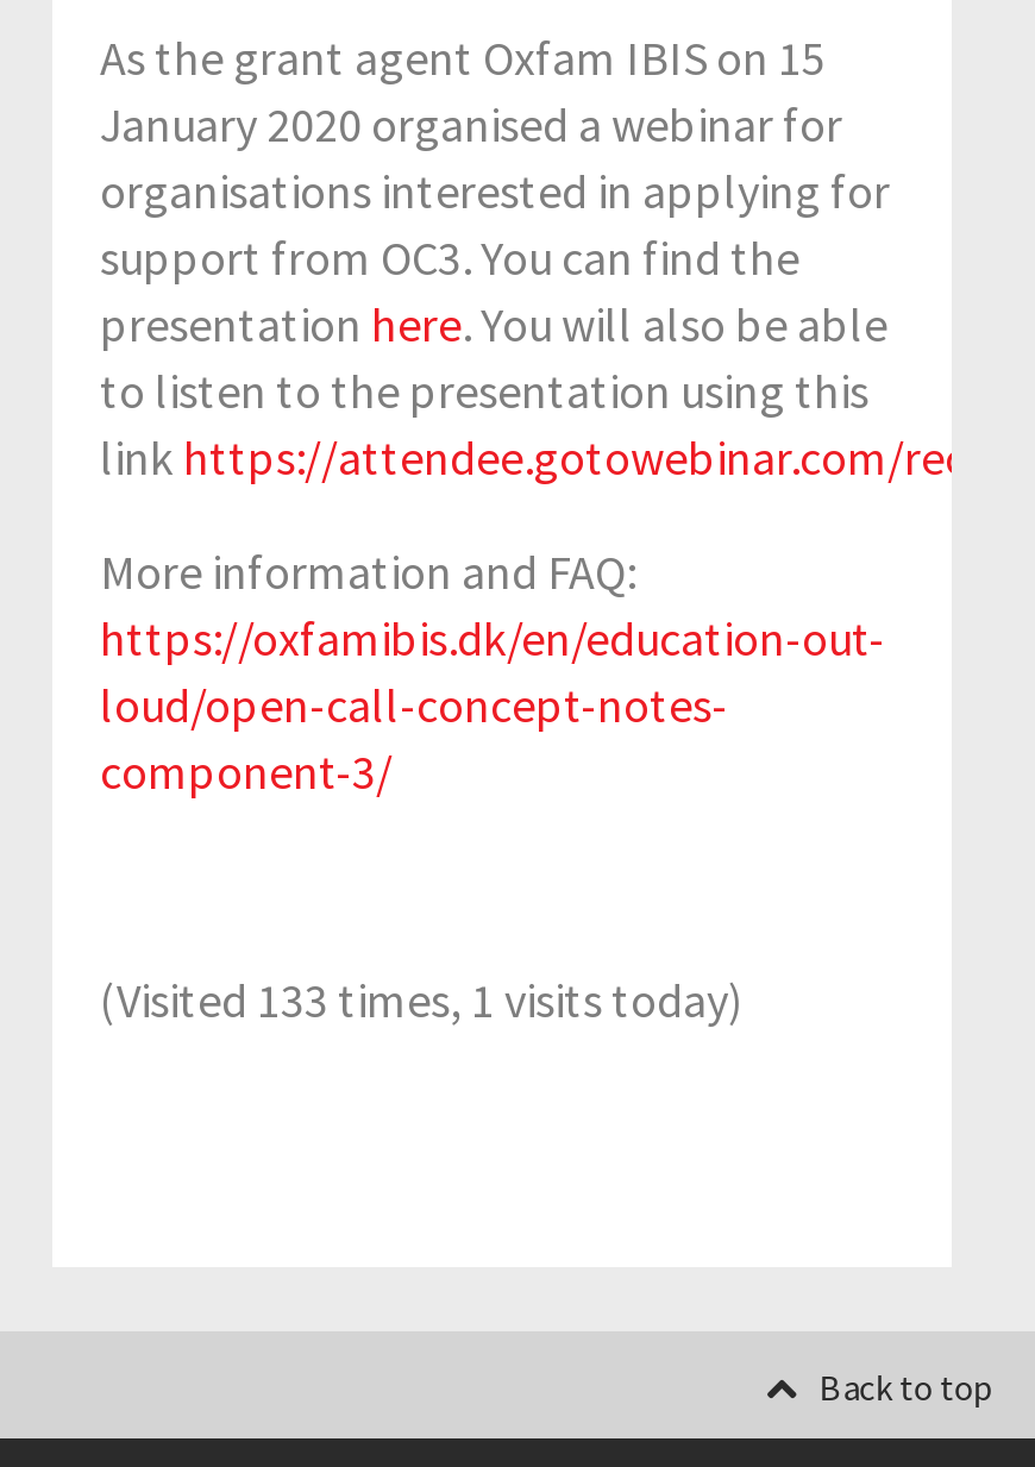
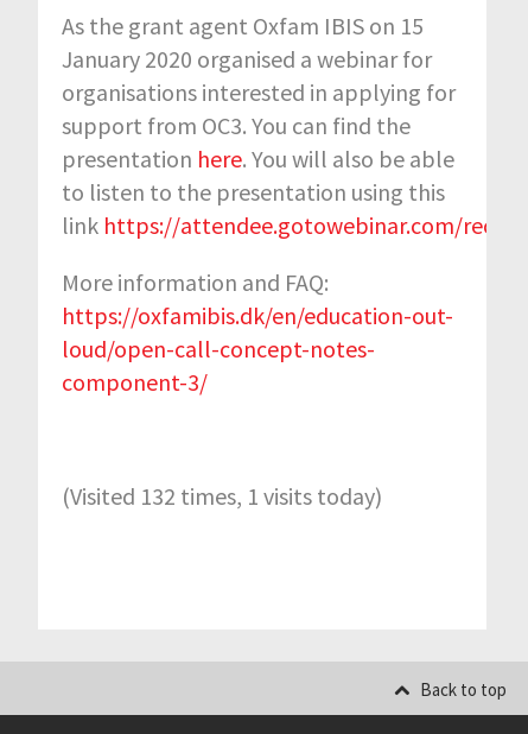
[100,969,742,1029] (Visited 133 times, 1 visits today) -> [62,481,382,511] (Visited 132 times, 1 visits today)

